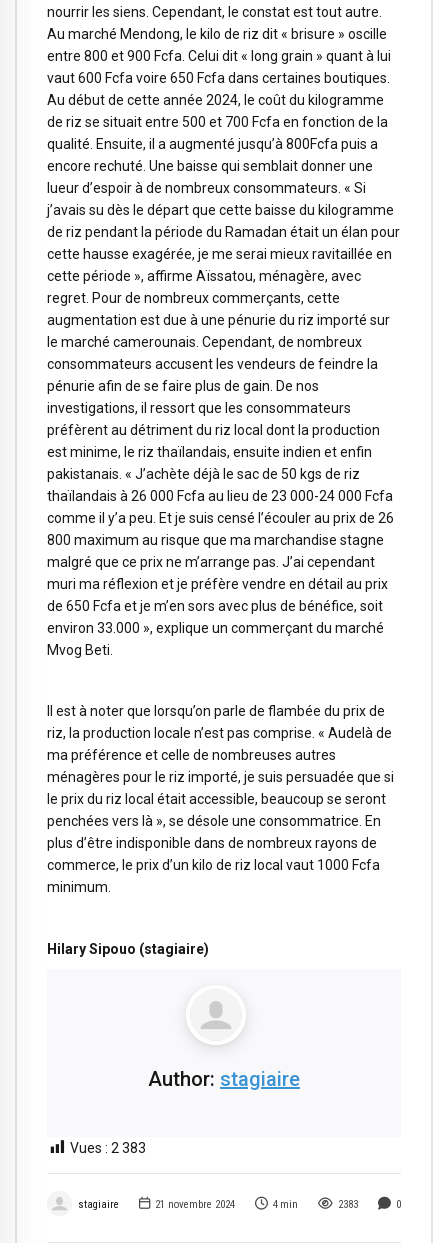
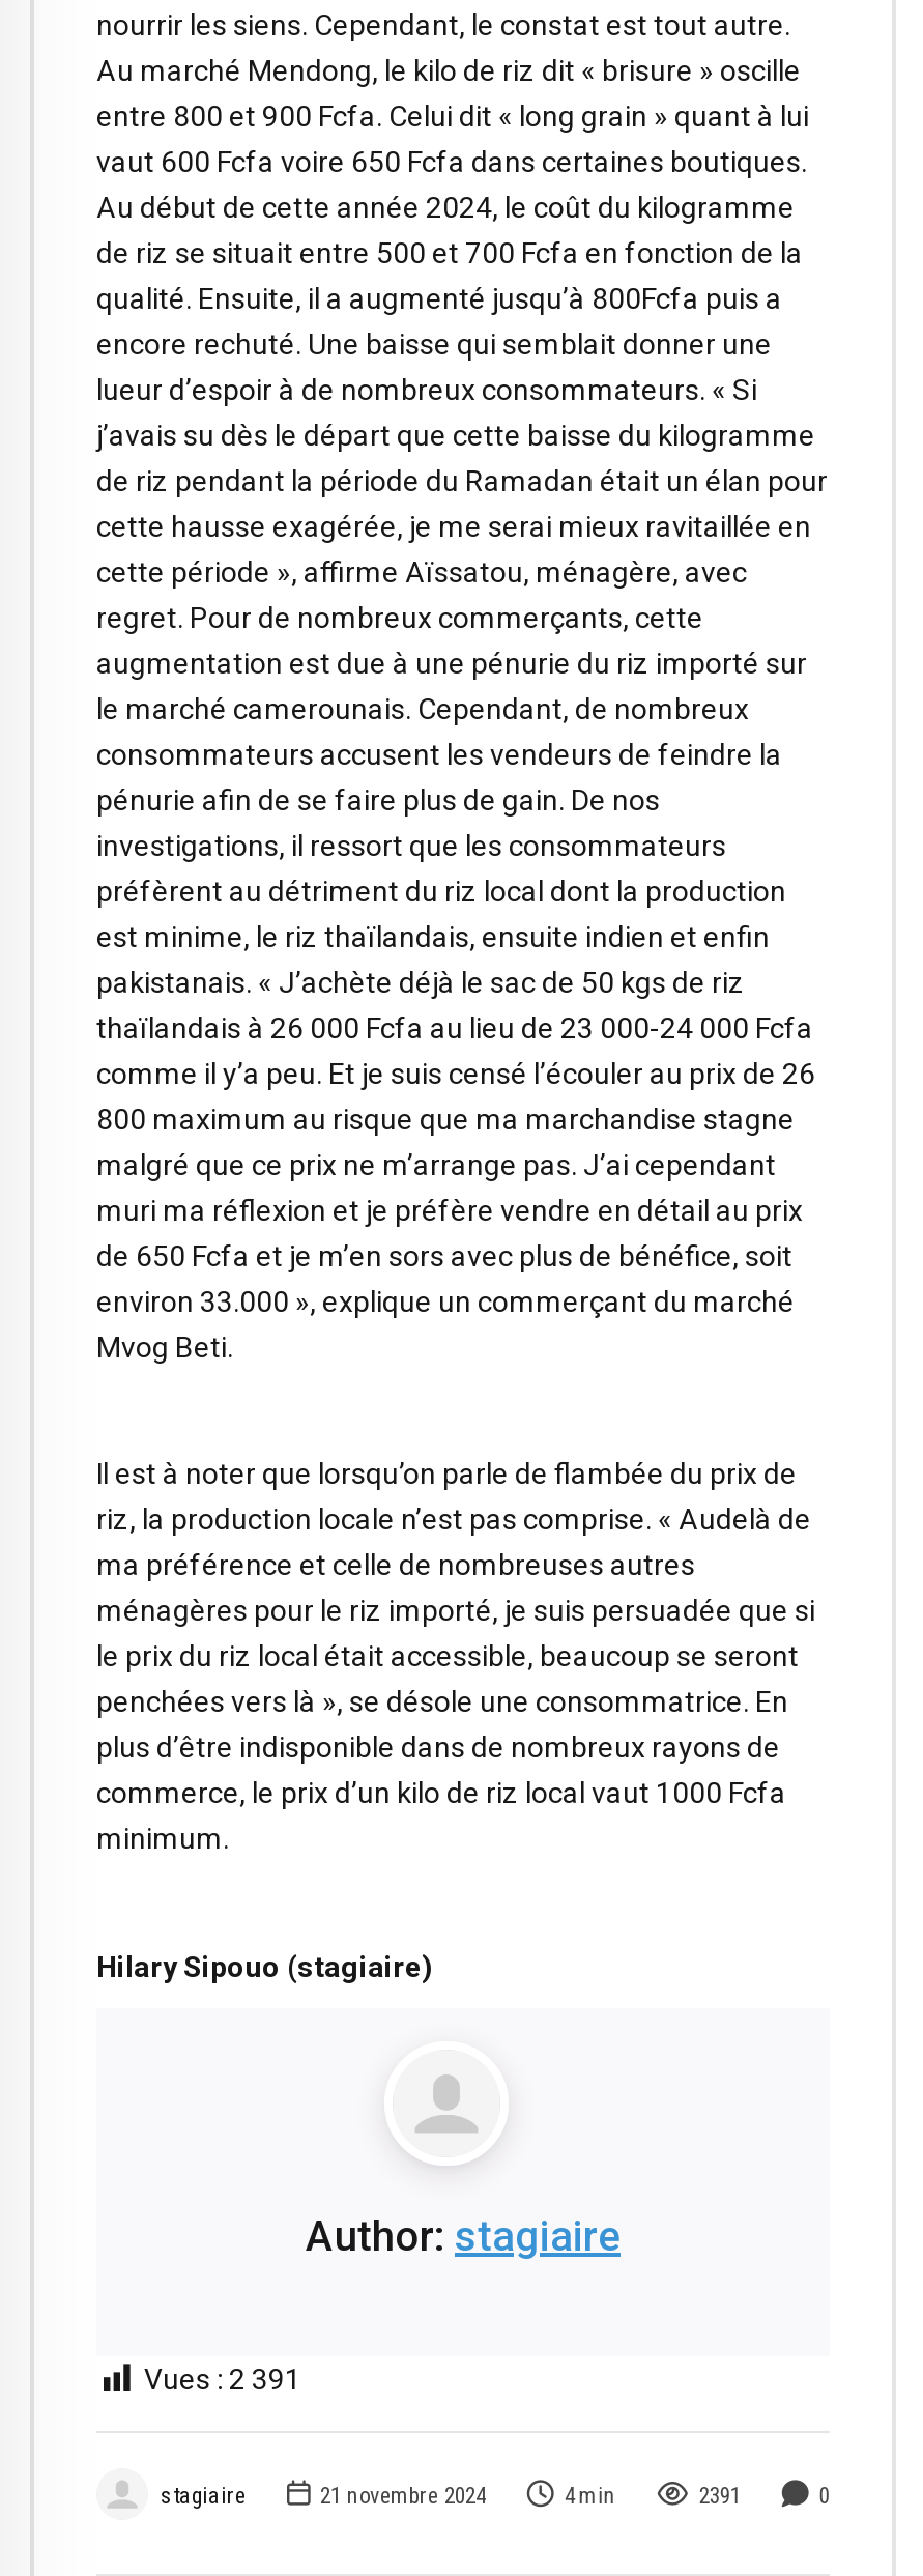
[70,1140,146,1156] Vues : 2 383 -> [144,2362,301,2395] Vues : 2 391
[338,1198,358,1211] 2383 -> [699,2483,740,2509] 2391

